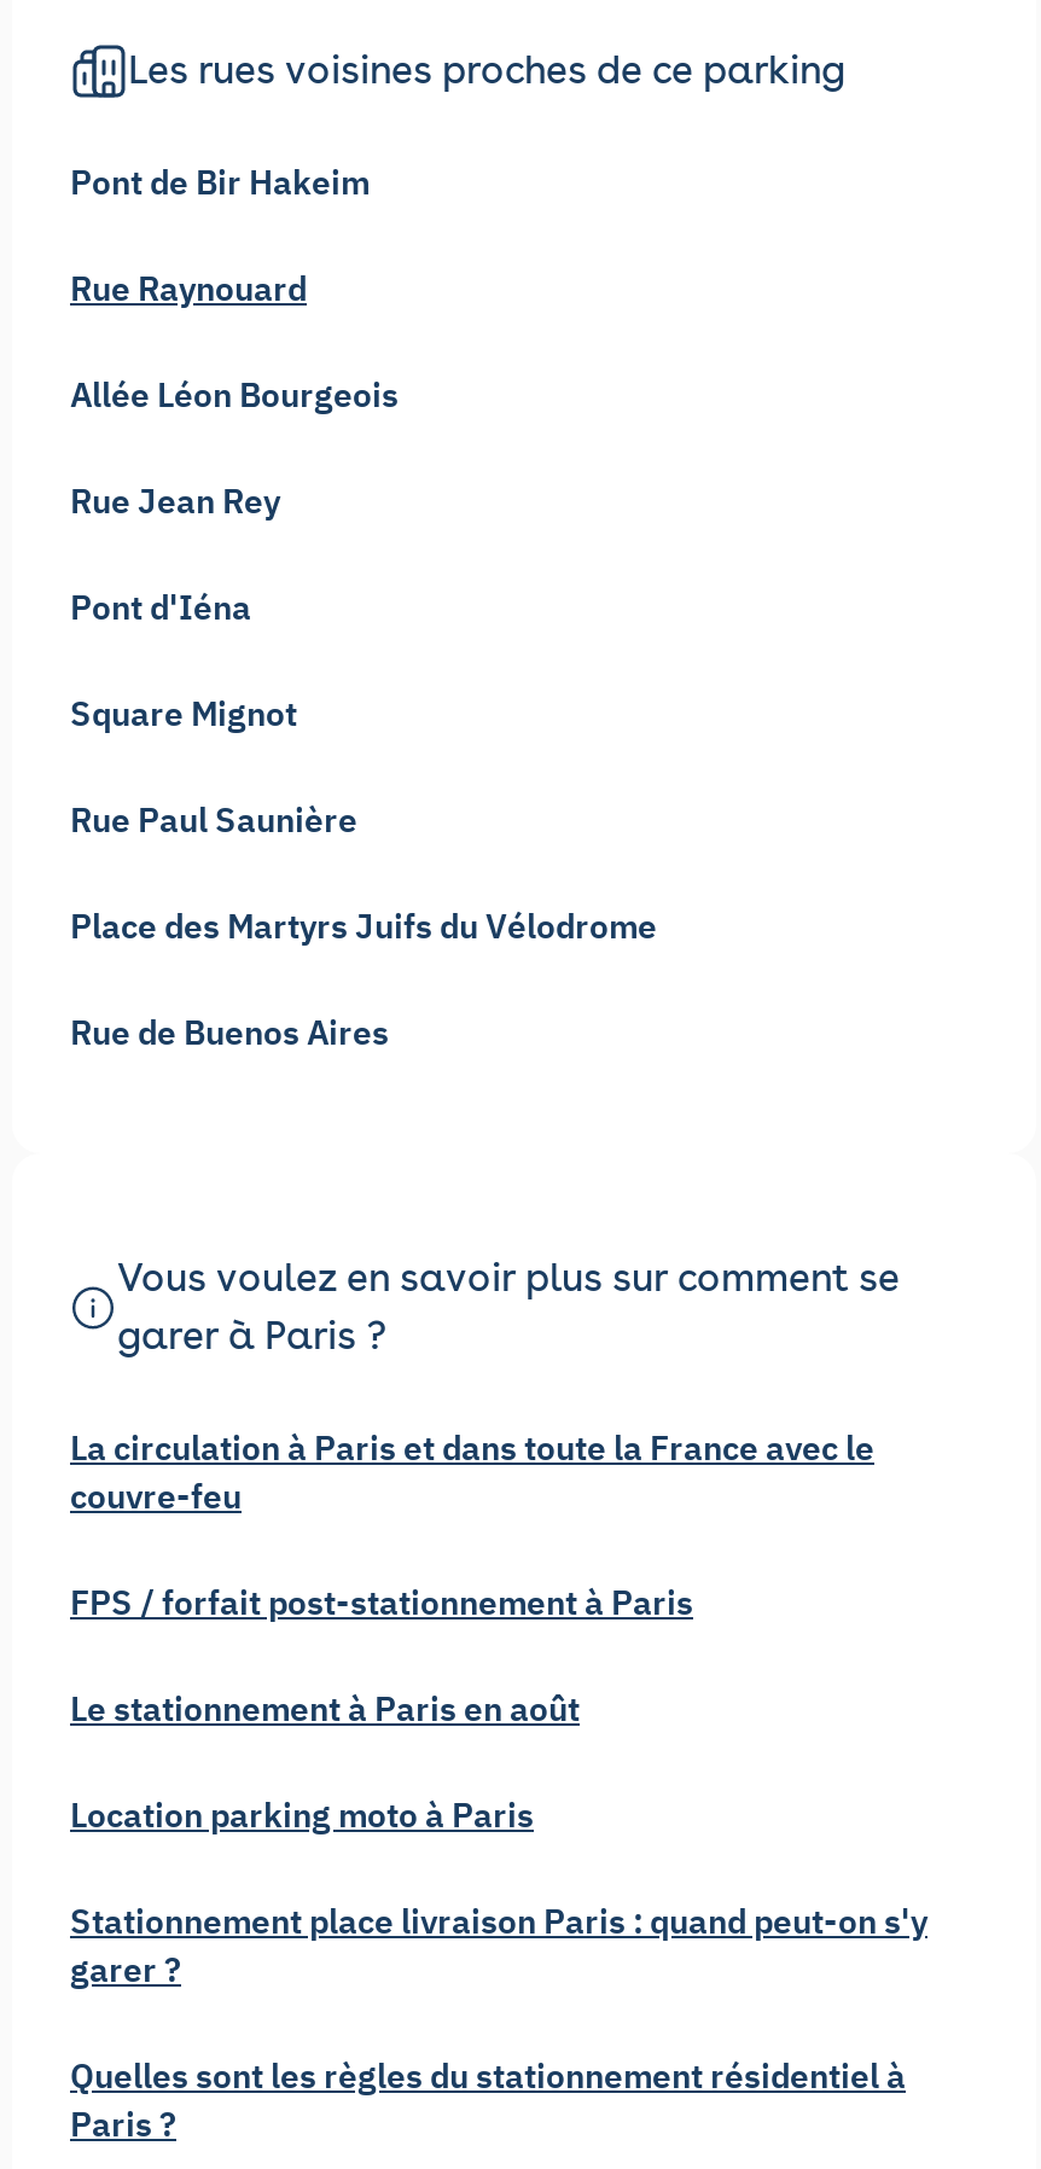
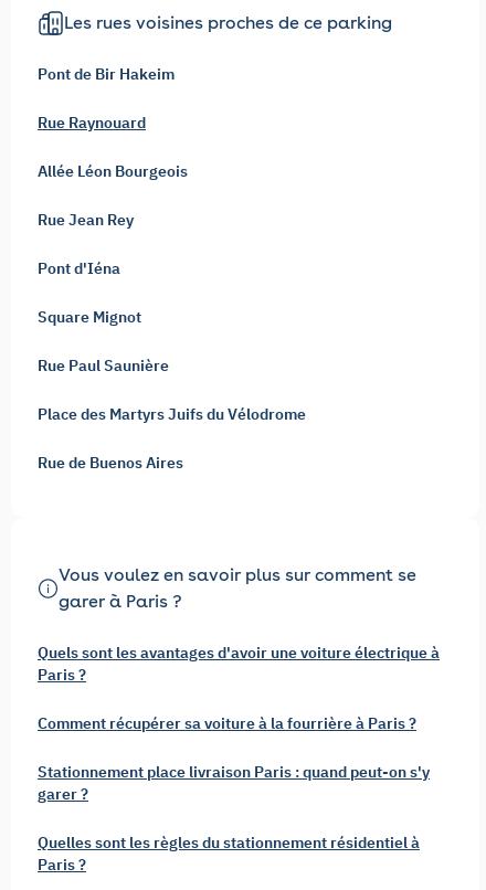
[70,1426,874,1836] La circulation à Paris et dans toute la France avec le | couvre-feu | FPS / forfait post-stationnement à Paris | Le stationnement à Paris en août | Location parking moto à Paris -> [38,642,440,733] Quels sont les avantages d'avoir une voiture électrique à | Paris ? | Comment récupérer sa voiture à la fourrière à Paris ?

